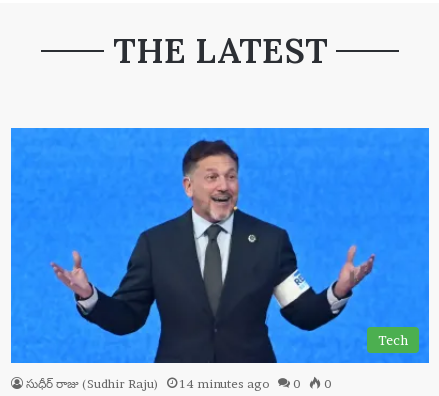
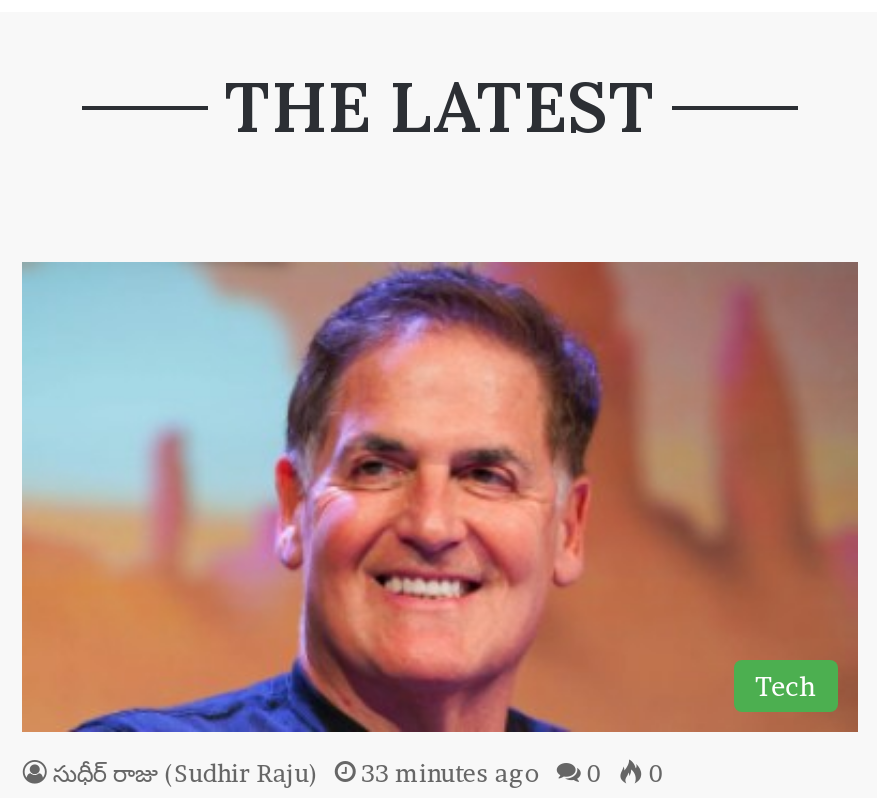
[10,127,430,391] [image] | సుధీర్ రాజు (Sudhir Raju) 14 minutes ago 0 0 -> [20,260,860,789] [image] | సుధీర్ రాజు (Sudhir Raju) 33 minutes ago 0 0

